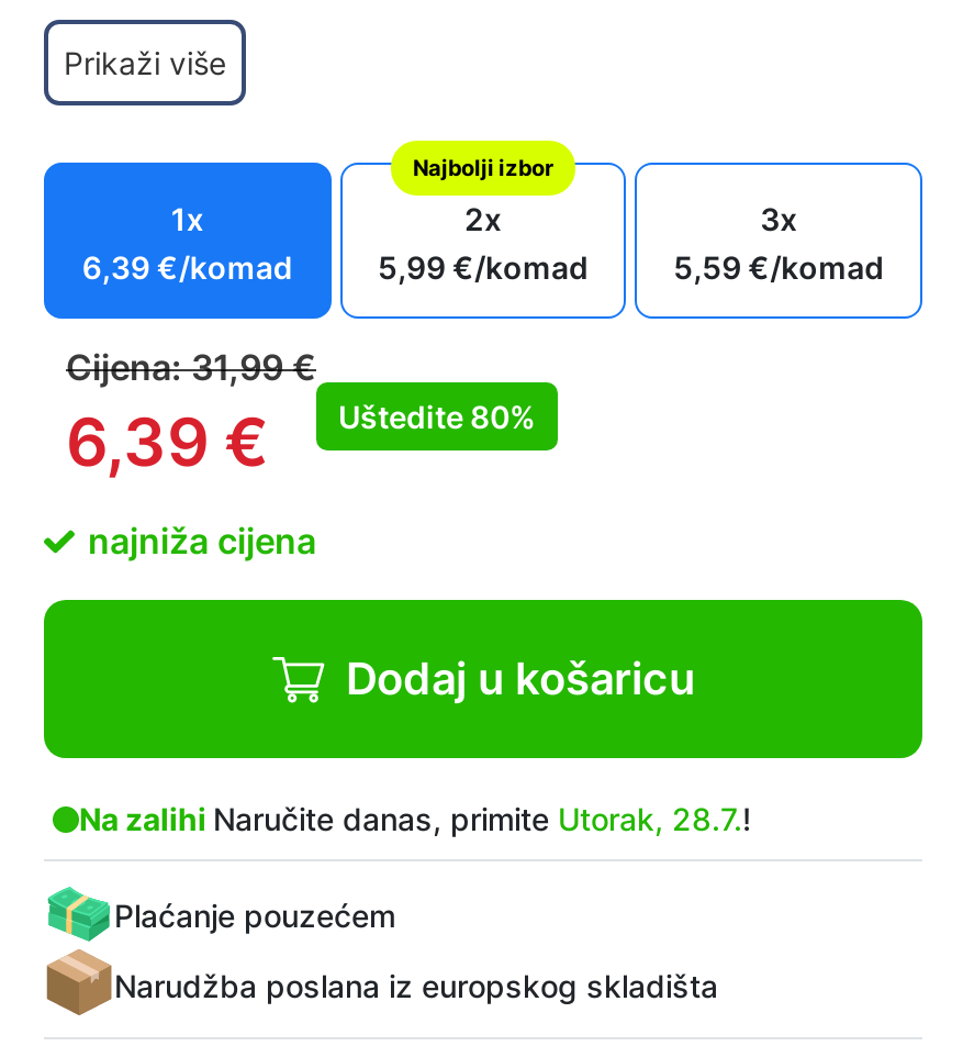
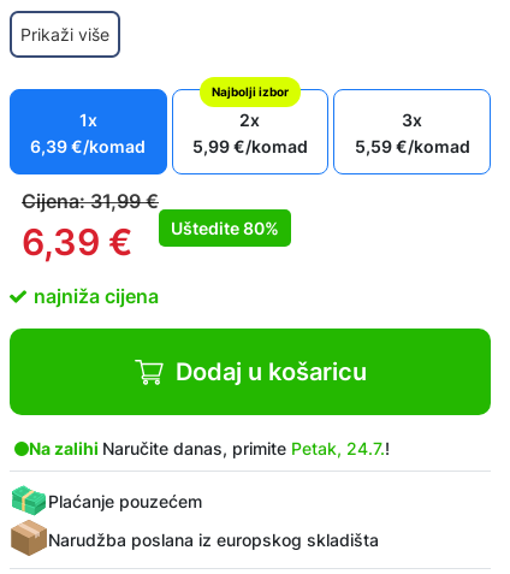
[79,800,751,837] Na zalihi Naručite danas, primite Utorak, 28.7.! -> [29,438,390,458] Na zalihi Naručite danas, primite Petak, 24.7.!

